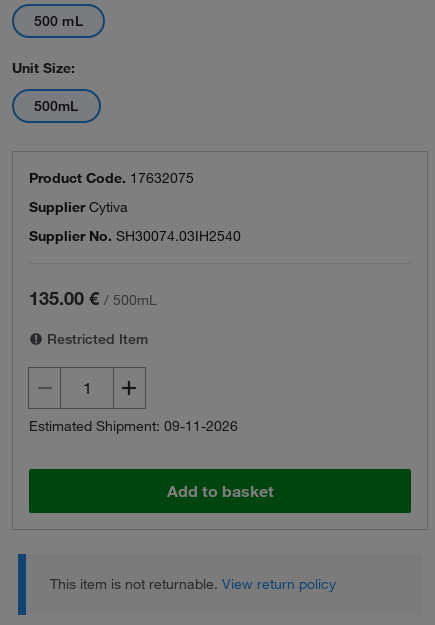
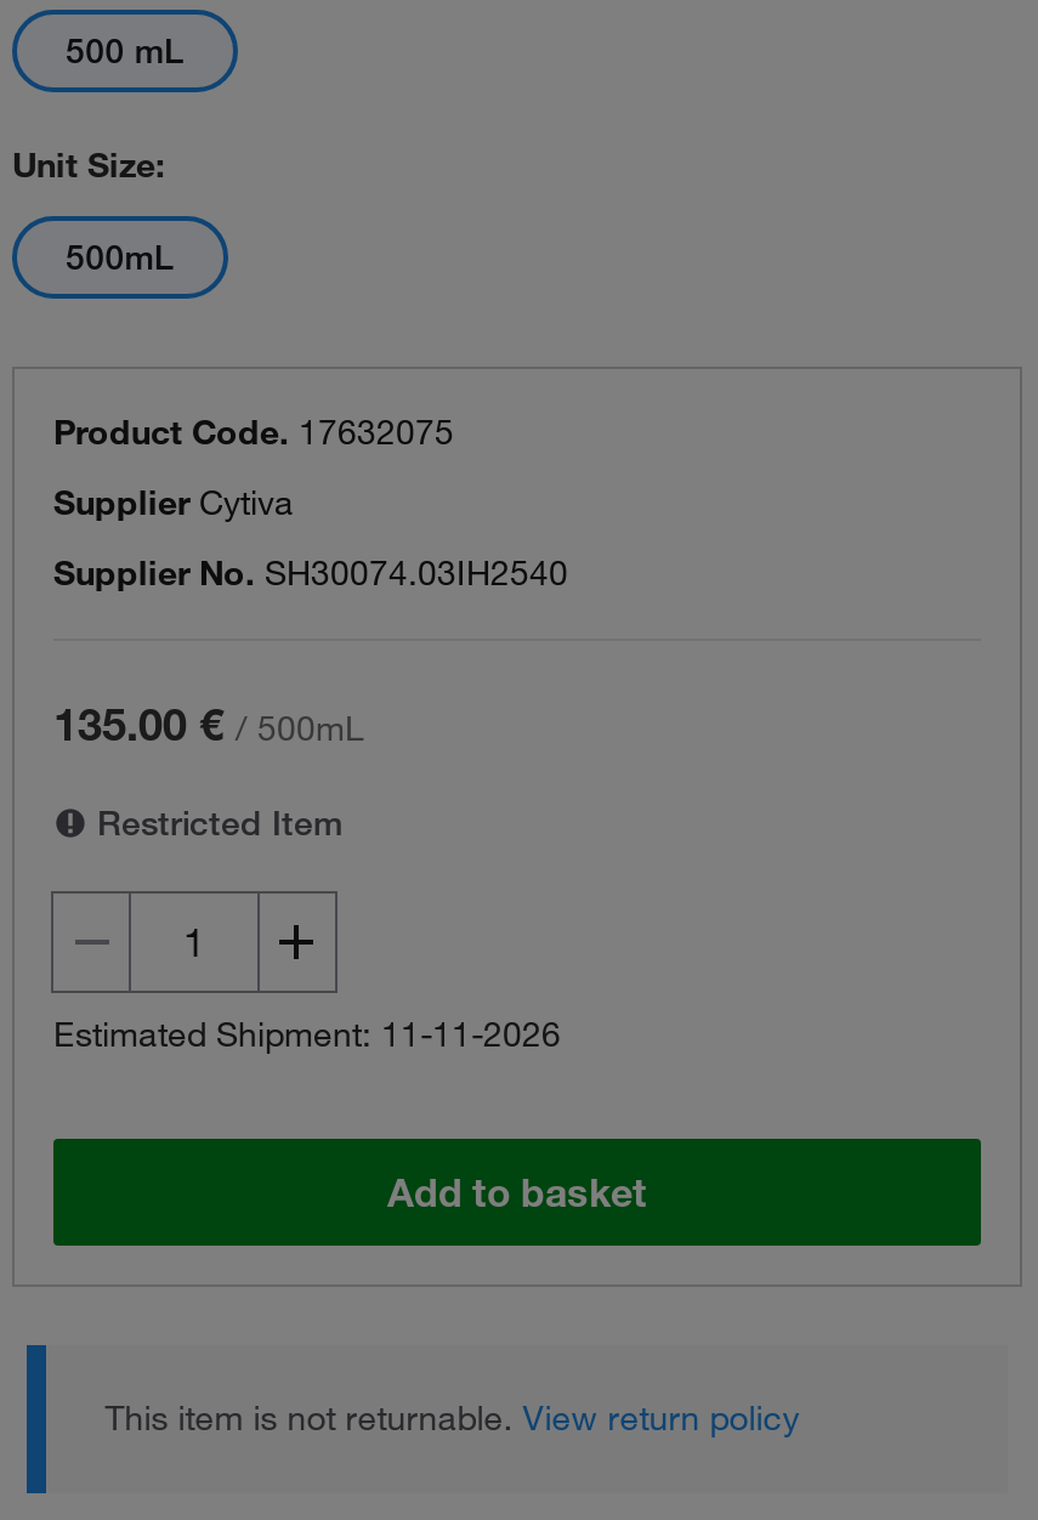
[29,417,238,435] Estimated Shipment: 09-11-2026 -> [53,1013,561,1056] Estimated Shipment: 11-11-2026

